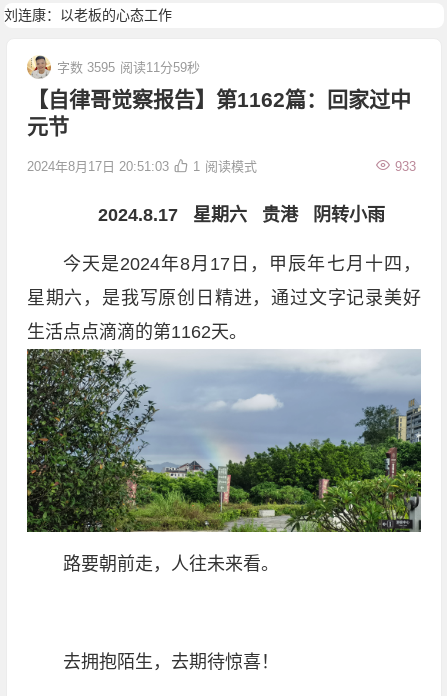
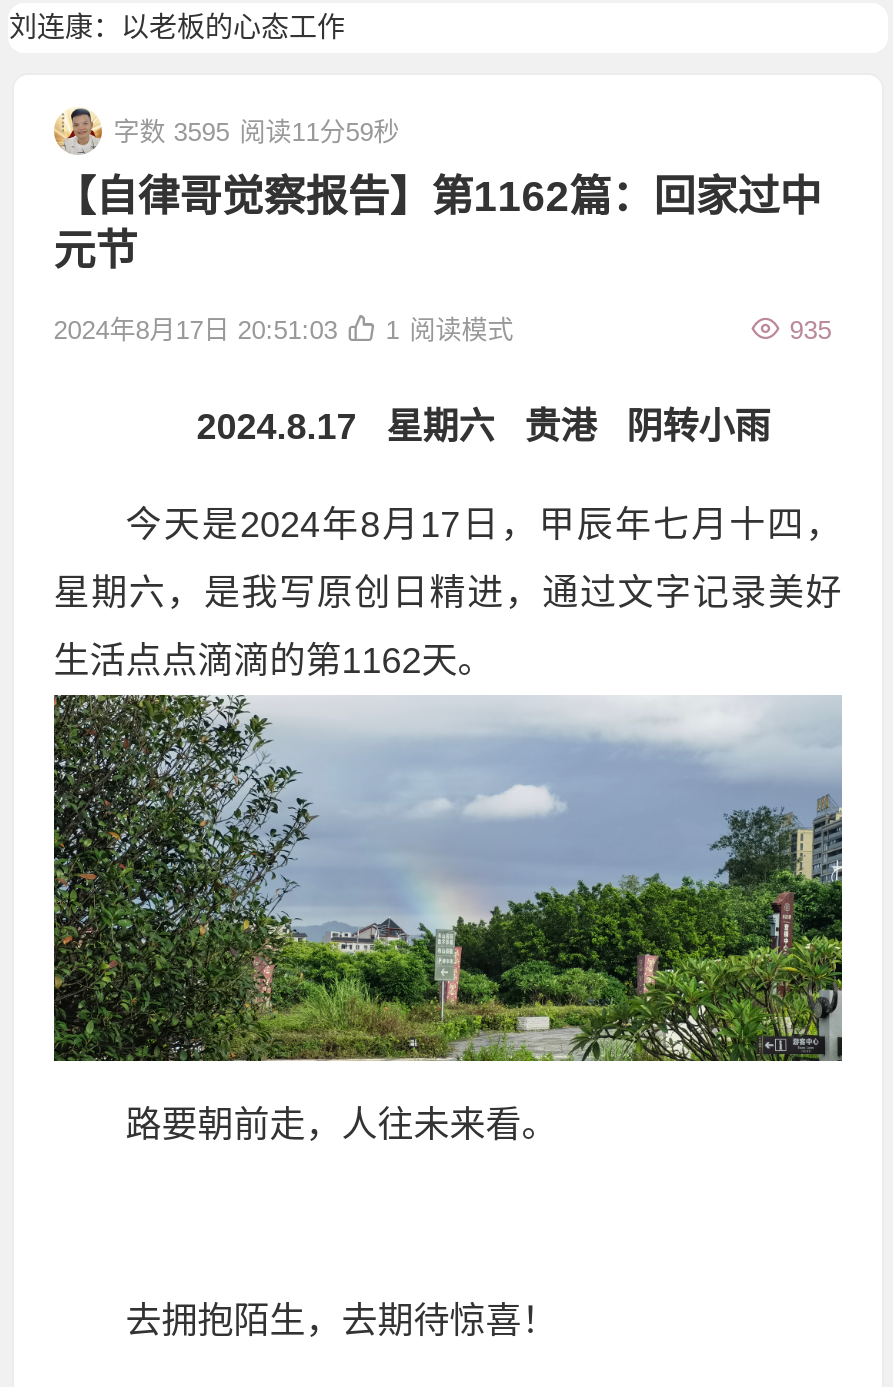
[395,159,416,174] 933 -> [789,315,831,345] 935

